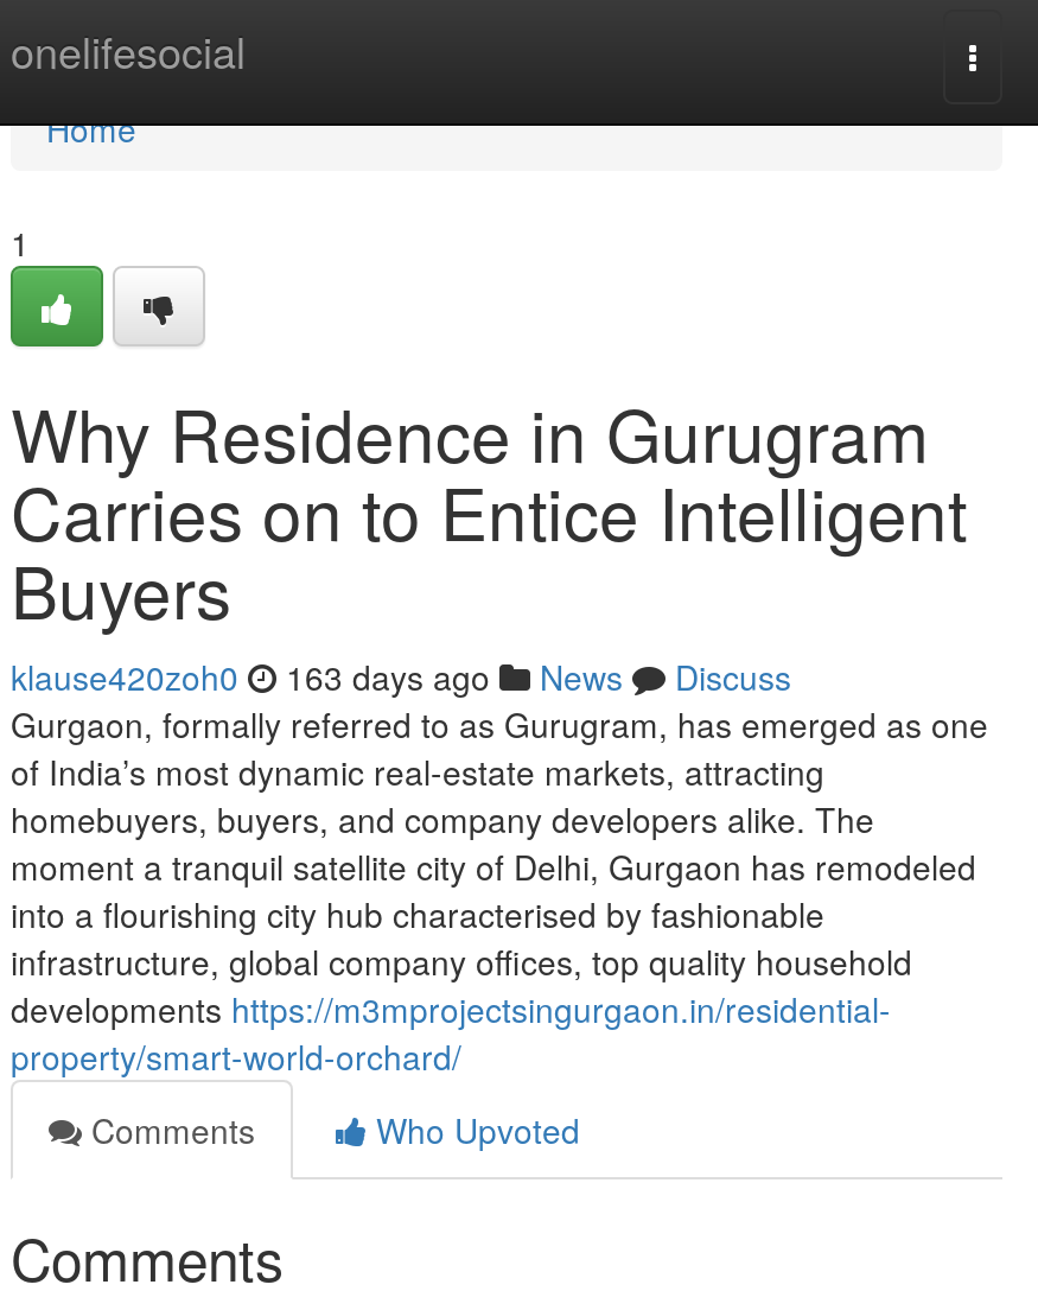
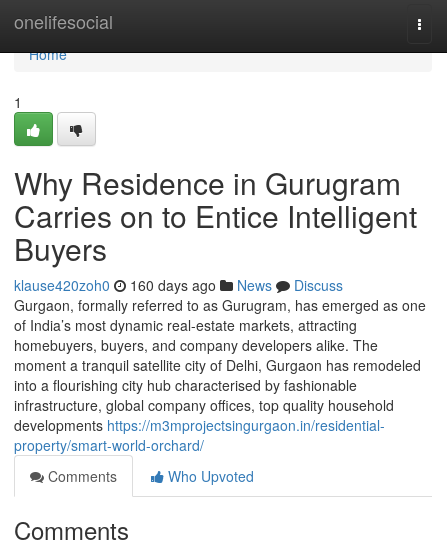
[11,653,791,700] klause420zoh0 163 days ago News Discuss -> [14,275,343,295] klause420zoh0 160 days ago News Discuss

